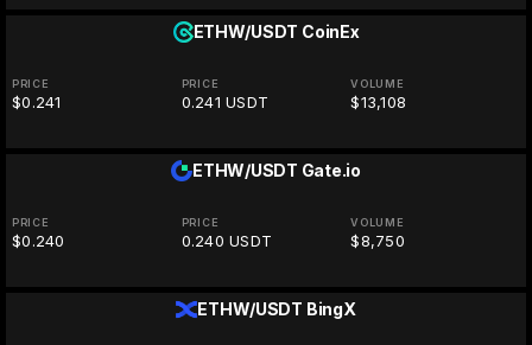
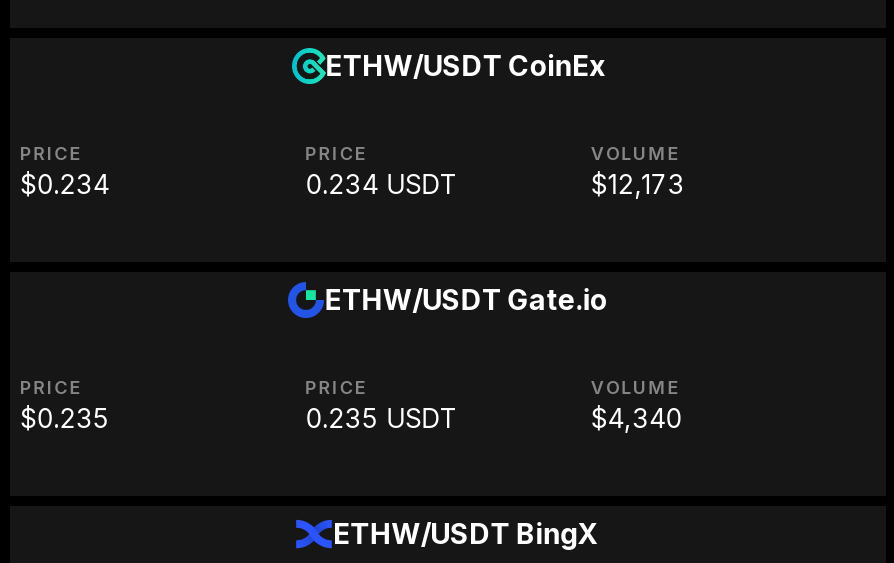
[12,93,61,112] $0.241 -> [20,169,109,201] $0.234
[181,93,269,112] 0.241 USDT -> [305,169,459,201] 0.234 USDT
[351,93,406,112] $13,108 -> [591,169,684,201] $12,173
[12,232,65,251] $0.240 -> [20,403,109,435] $0.235
[181,232,272,251] 0.240 USDT -> [305,403,459,435] 0.235 USDT
[351,232,405,251] $8,750 -> [591,403,682,435] $4,340

